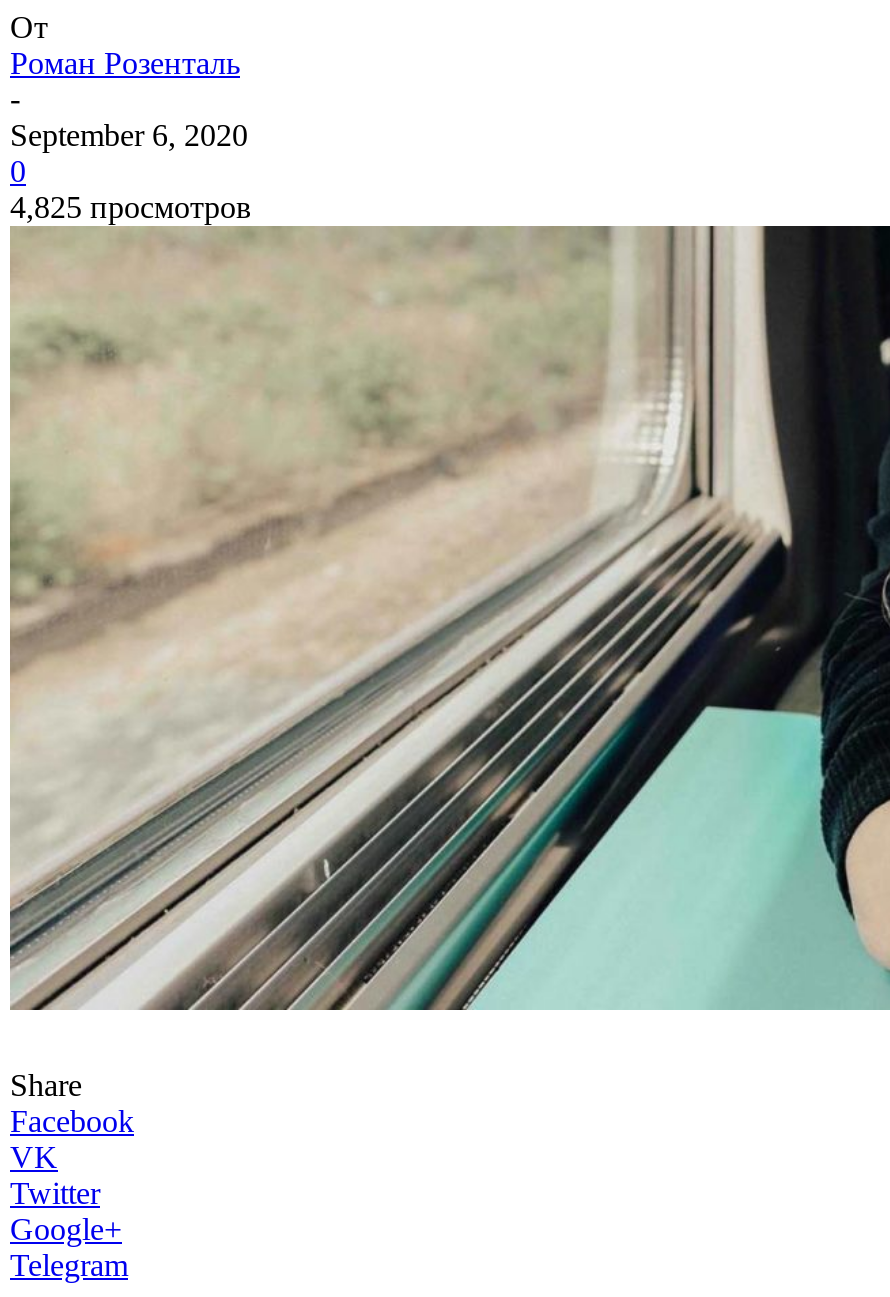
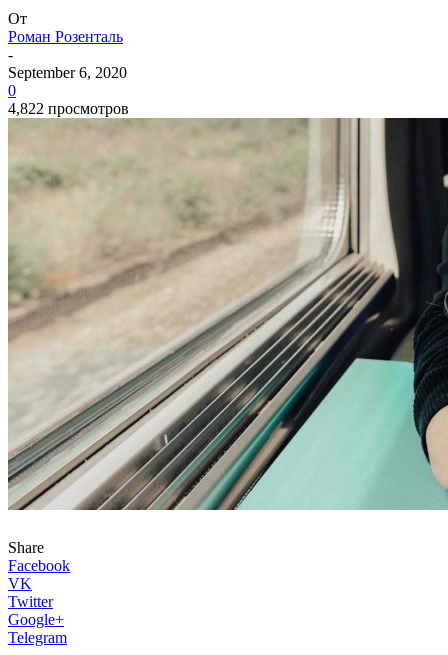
[10,190,252,224] 4,825 просмотров -> [8,100,129,117] 4,822 просмотров

